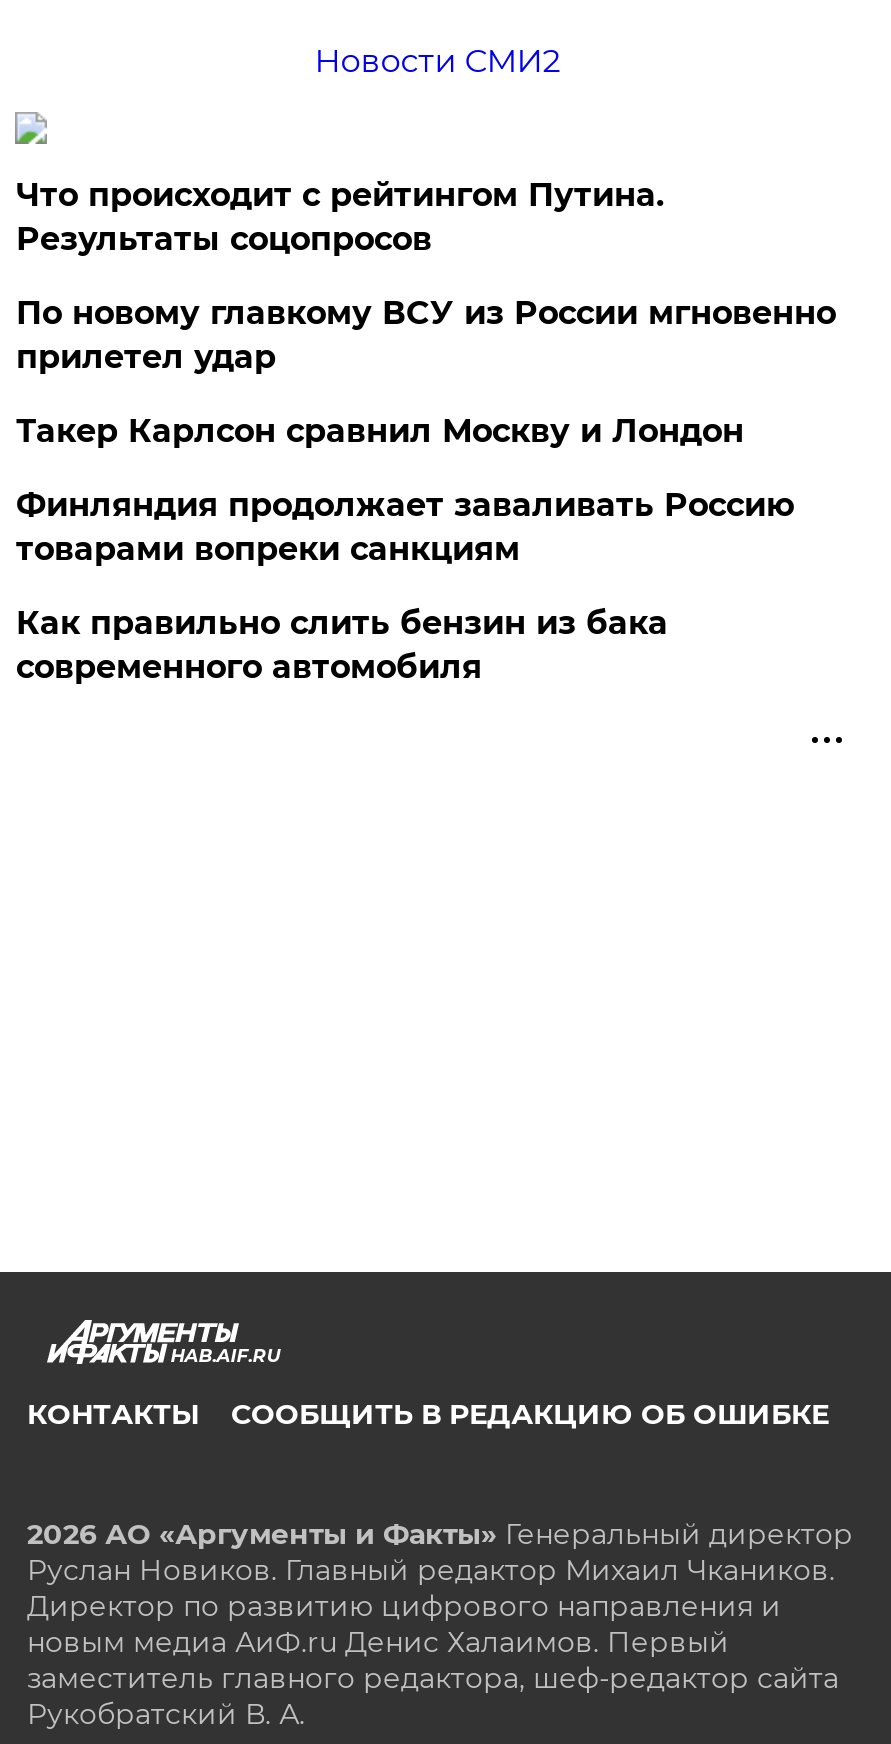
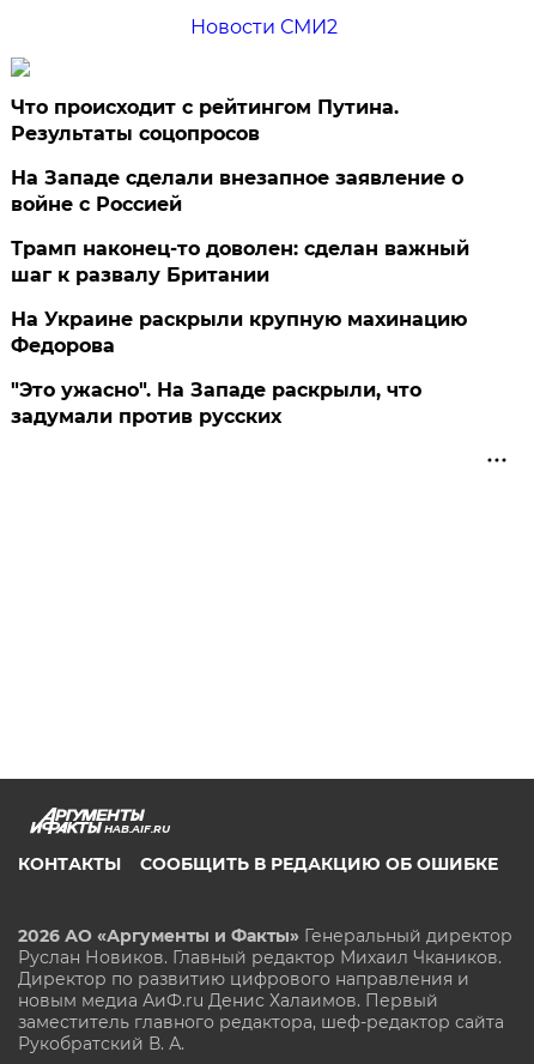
[16,293,836,375] По новому главкому ВСУ из России мгновенно | прилетел удар -> [11,166,464,215] На Западе сделали внезапное заявление о | войне с Россией
[16,411,744,449] Такер Карлсон сравнил Москву и Лондон -> [11,237,470,286] Трамп наконец-то доволен: сделан важный | шаг к развалу Британии
[16,485,794,567] Финляндия продолжает заваливать Россию | товарами вопреки санкциям -> [11,308,467,357] На Украине раскрыли крупную махинацию | Федорова
[16,603,668,685] Как правильно слить бензин из бака | современного автомобиля -> [11,378,422,427] "Это ужасно". На Западе раскрыли, что | задумали против русских

